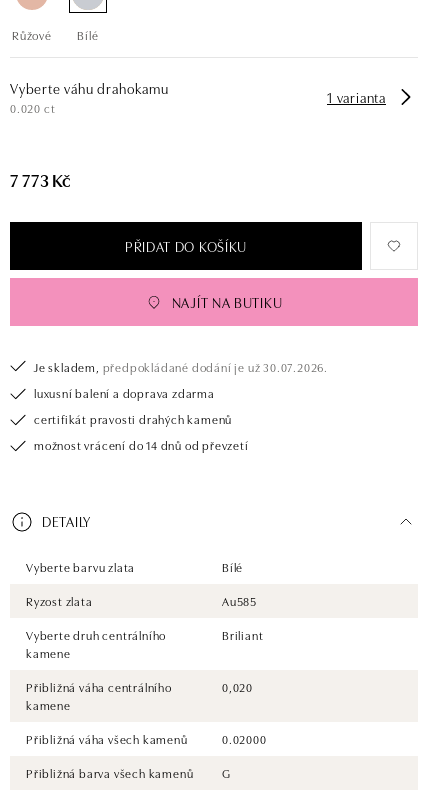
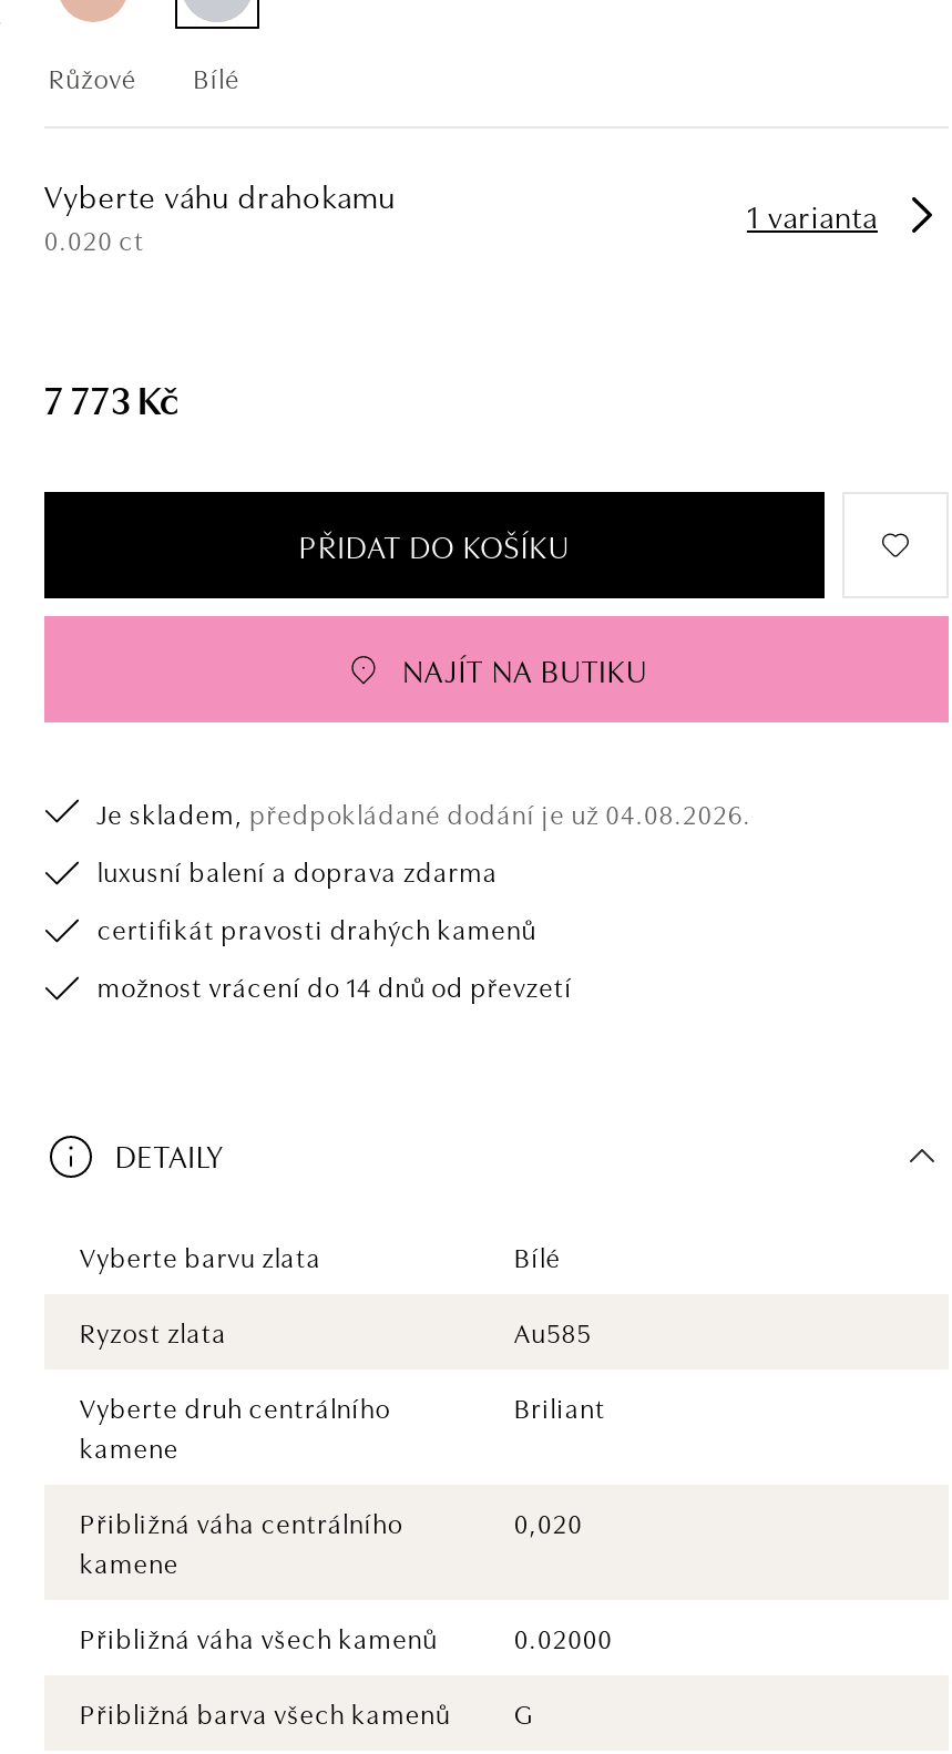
[34,358,328,375] Je skladem, předpokládané dodání je už 30.07.2026. -> [98,793,751,830] Je skladem, předpokládané dodání je už 04.08.2026.

